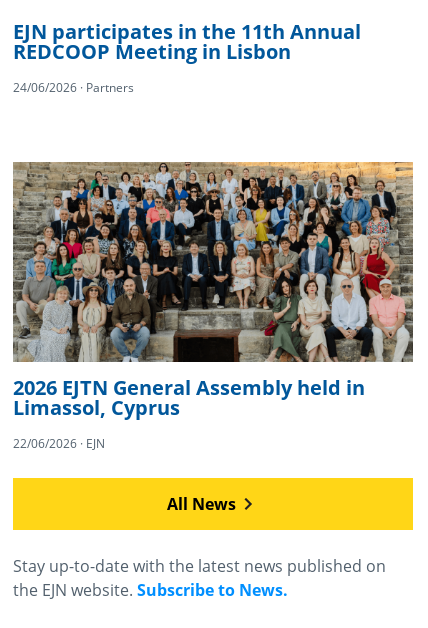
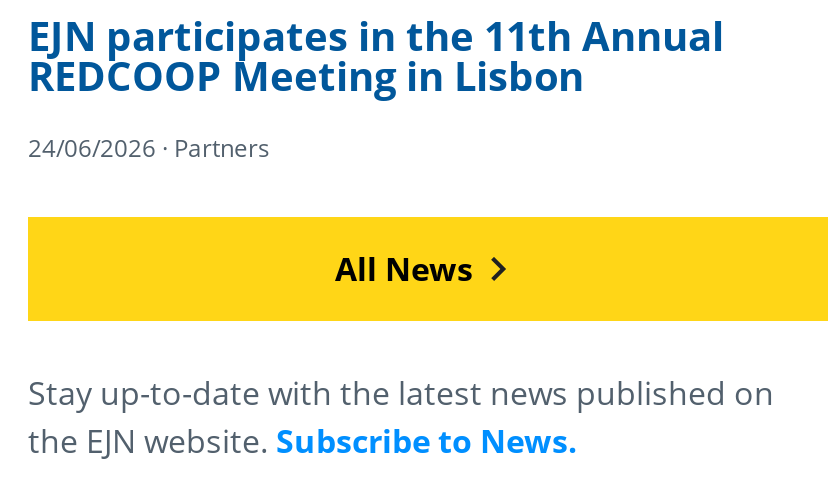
[12,161,414,452] [image] | 2026 EJTN General Assembly held in | Limassol, Cyprus | 22/06/2026 · EJN -> none

